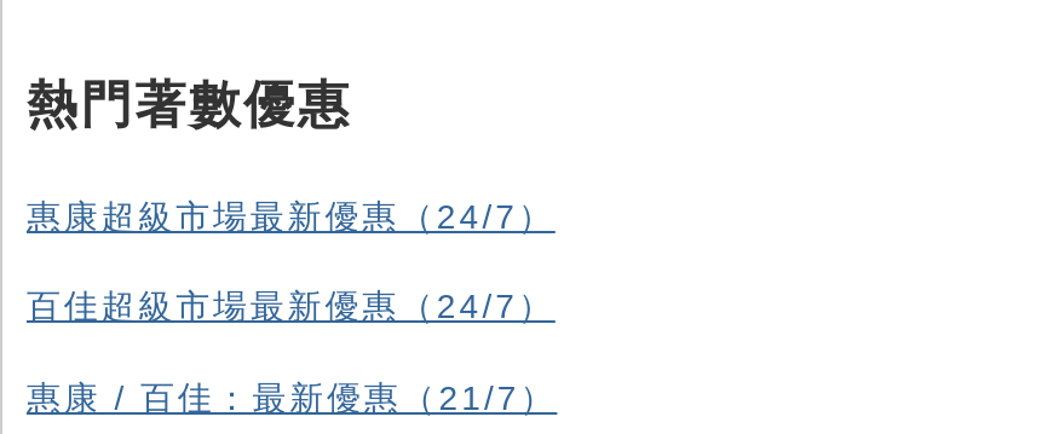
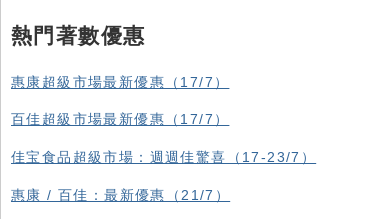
[27,197,555,326] 惠康超級市場最新優惠（24/7） | 百佳超級市場最新優惠（24/7） -> [11,74,316,165] 惠康超級市場最新優惠（17/7） | 百佳超級市場最新優惠（17/7） | 佳宝食品超級市場：週週佳驚喜（17-23/7）

